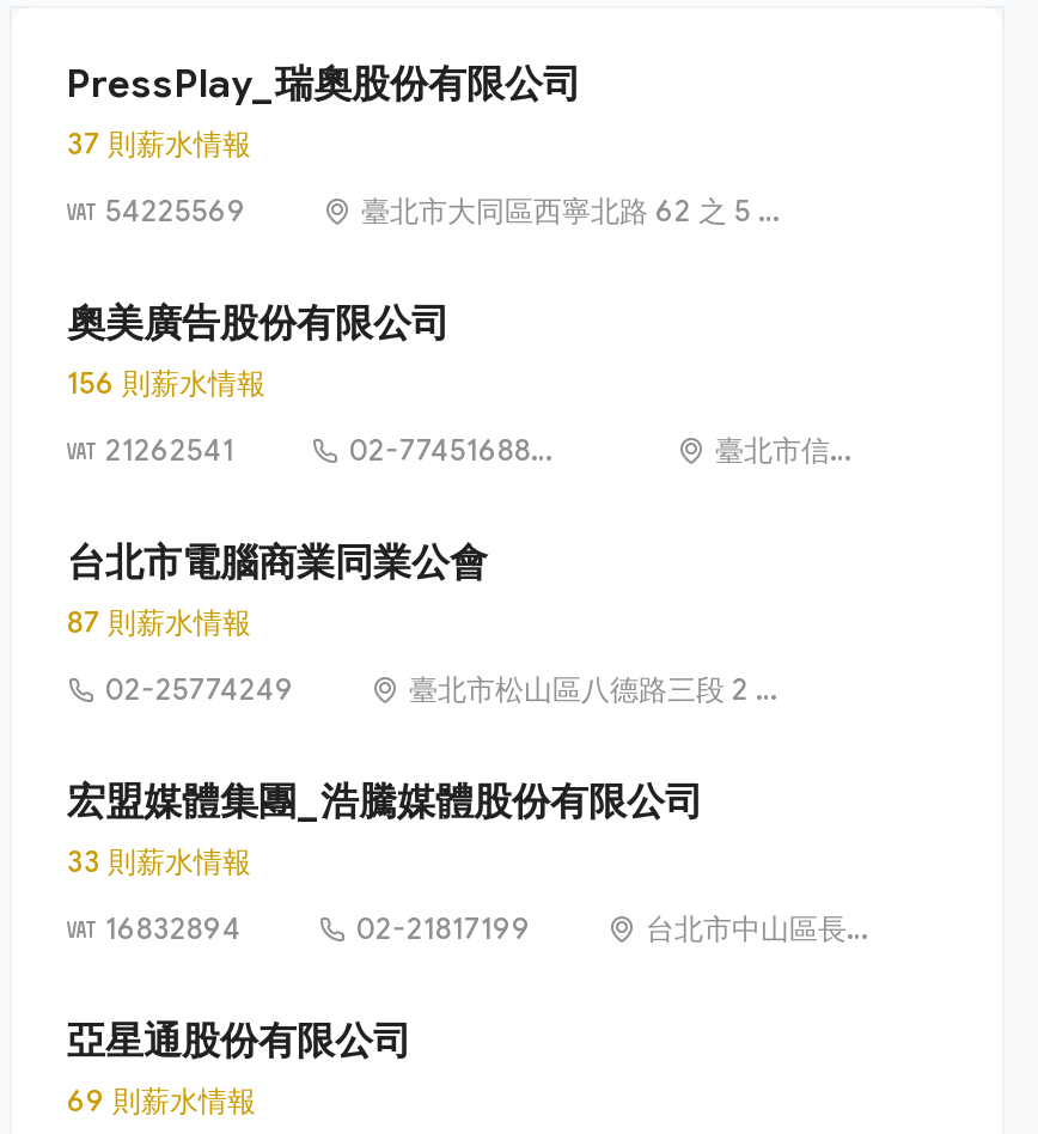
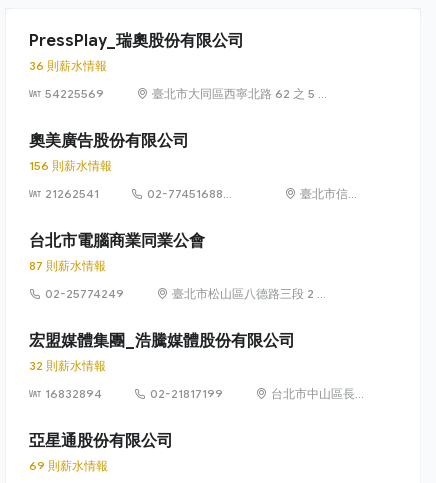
[67,126,251,162] 37 則薪水情報 -> [29,58,107,73] 36 則薪水情報
[67,844,251,879] 33 則薪水情報 -> [29,358,106,373] 32 則薪水情報

